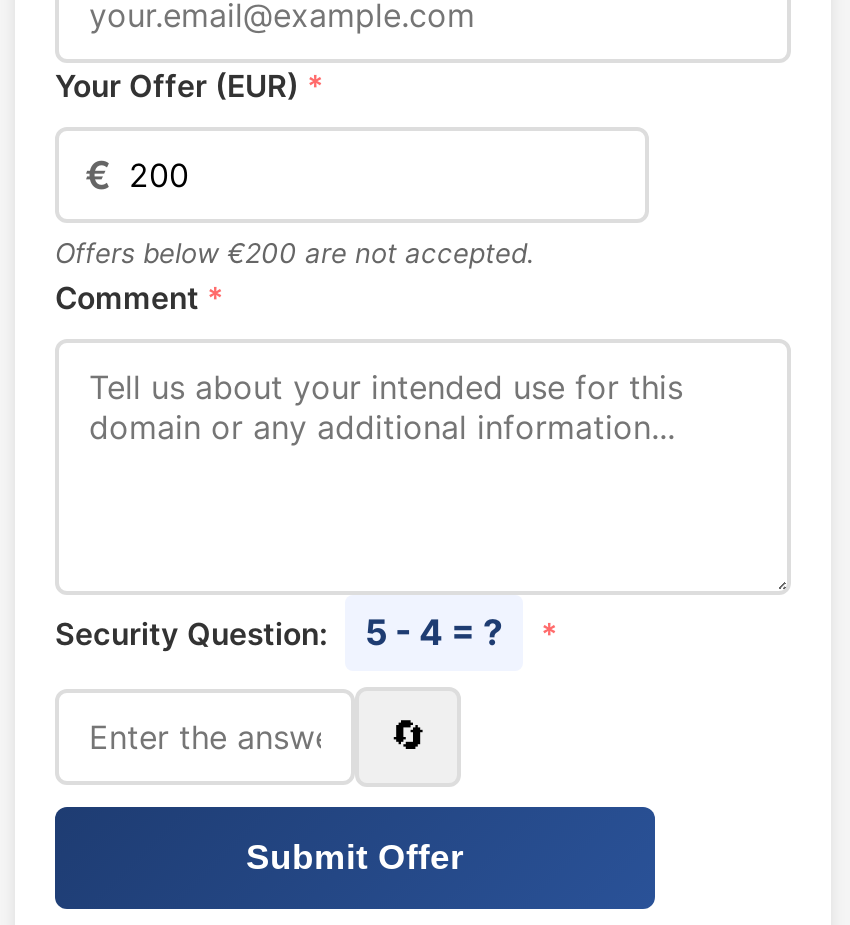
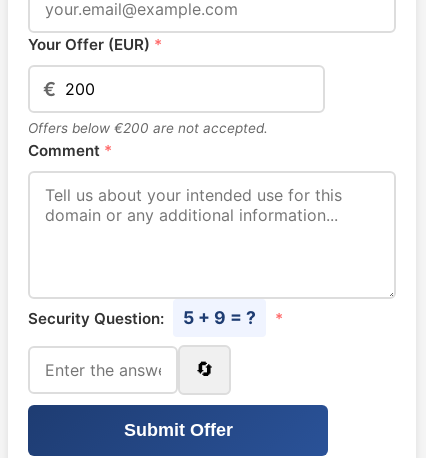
[365,611,503,653] 5 - 4 = ? -> [183,307,256,328] 5 + 9 = ?

